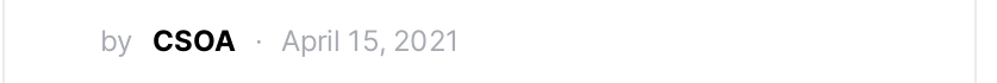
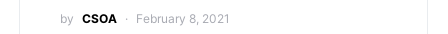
[281,23,460,59] April 15, 2021 -> [136,11,230,26] February 8, 2021

